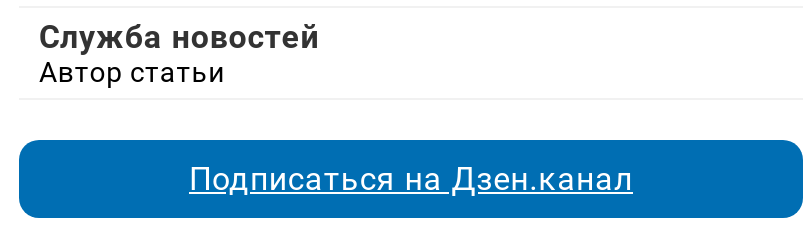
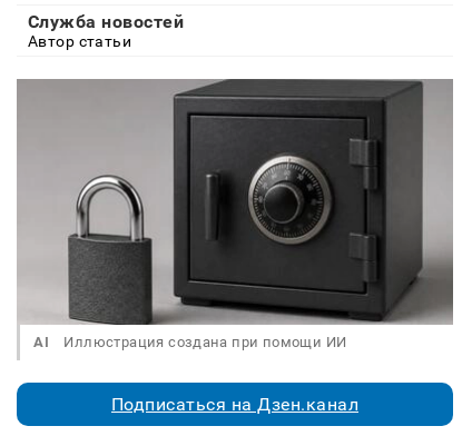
none -> [17,78,454,357] [image] | AI | Иллюстрация создана при помощи ИИ

